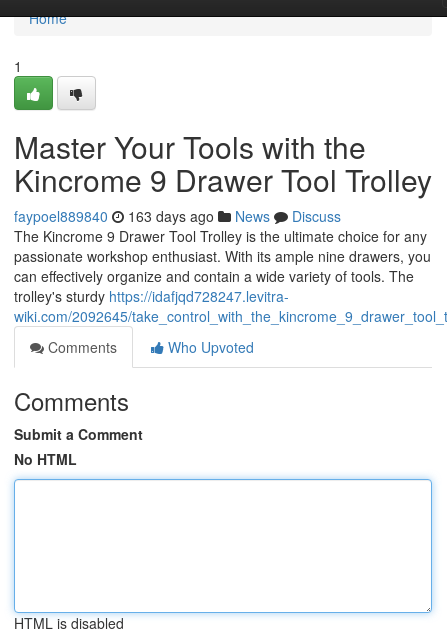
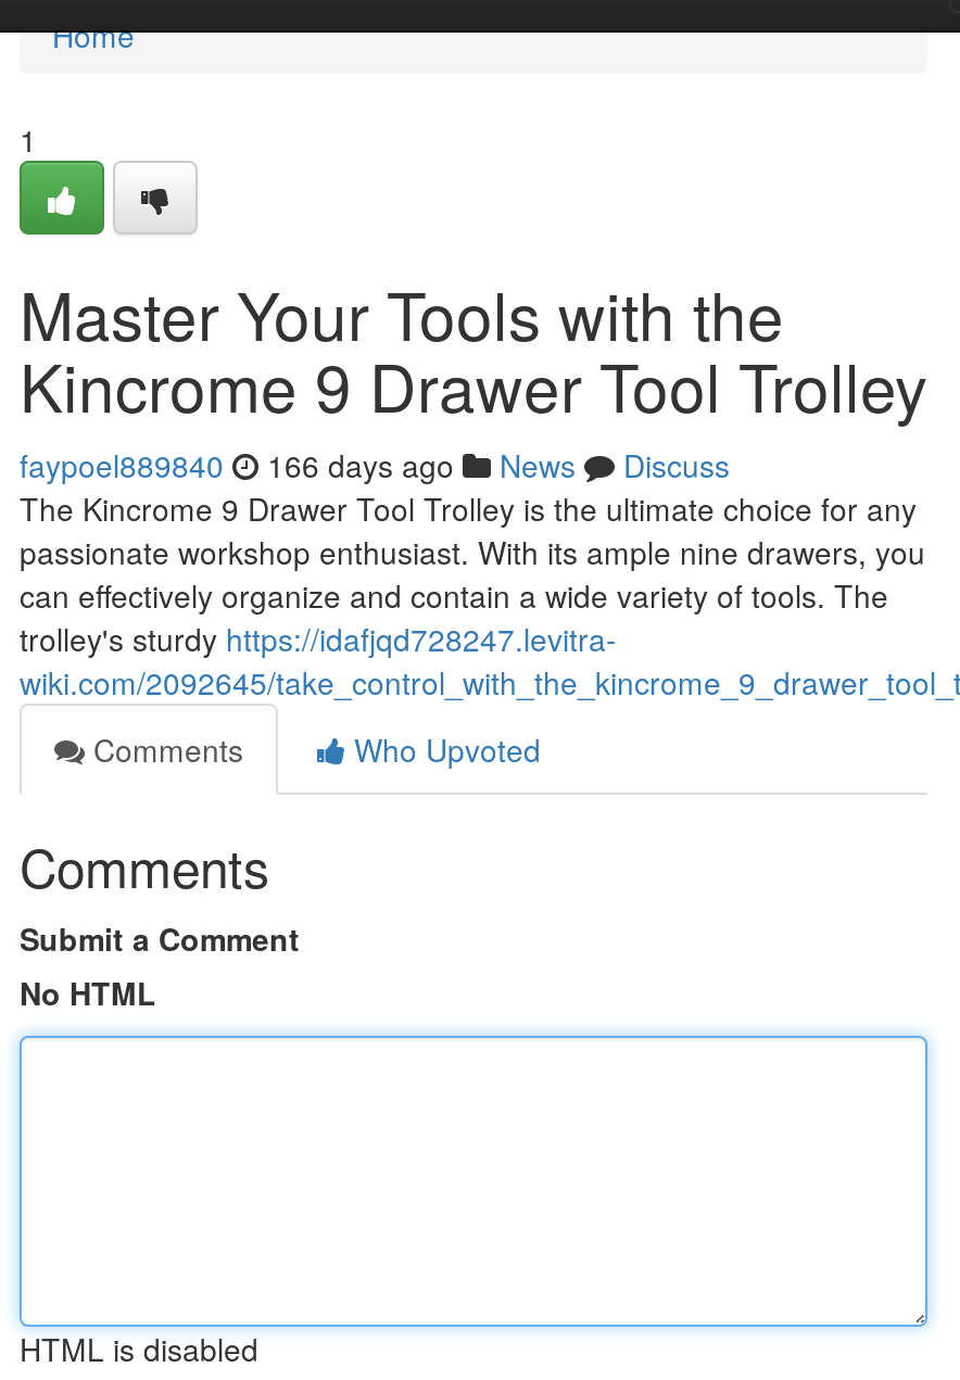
[14,206,341,226] faypoel889840 163 days ago News Discuss -> [20,443,730,486] faypoel889840 166 days ago News Discuss

